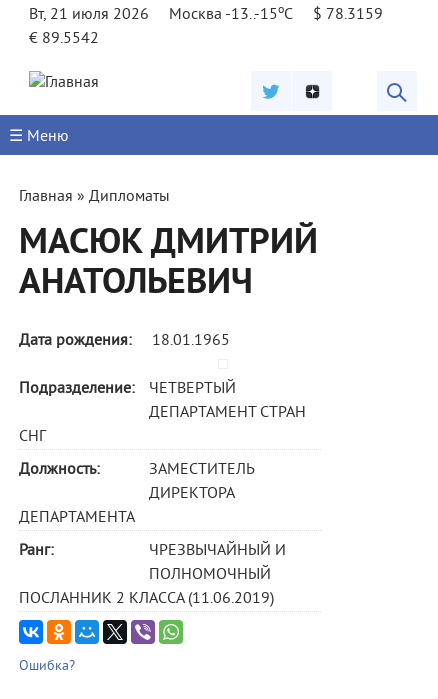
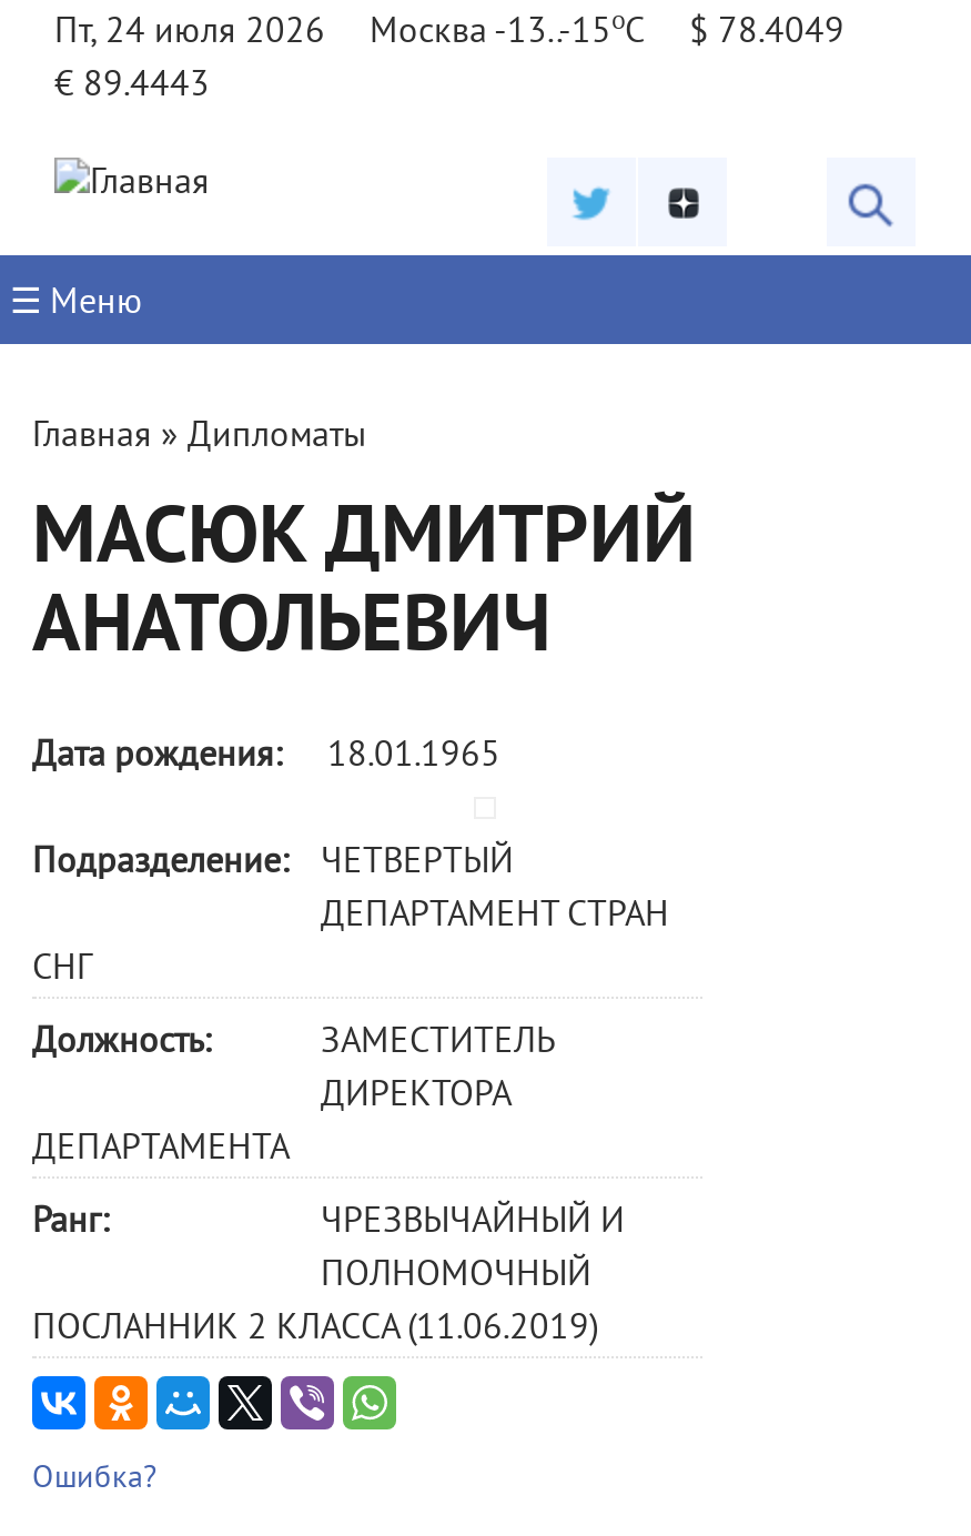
[29,5,149,25] Вт, 21 июля 2026 -> [54,11,325,55] Пт, 24 июля 2026
[313,5,383,25] $ 78.3159 -> [689,11,844,55] $ 78.4049
[29,29,99,49] € 89.5542 -> [54,64,210,109] € 89.4443

